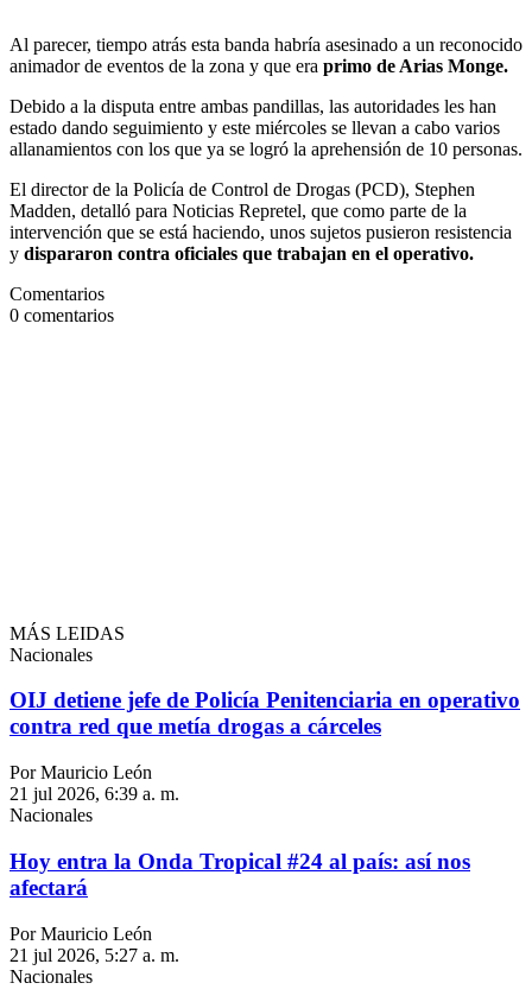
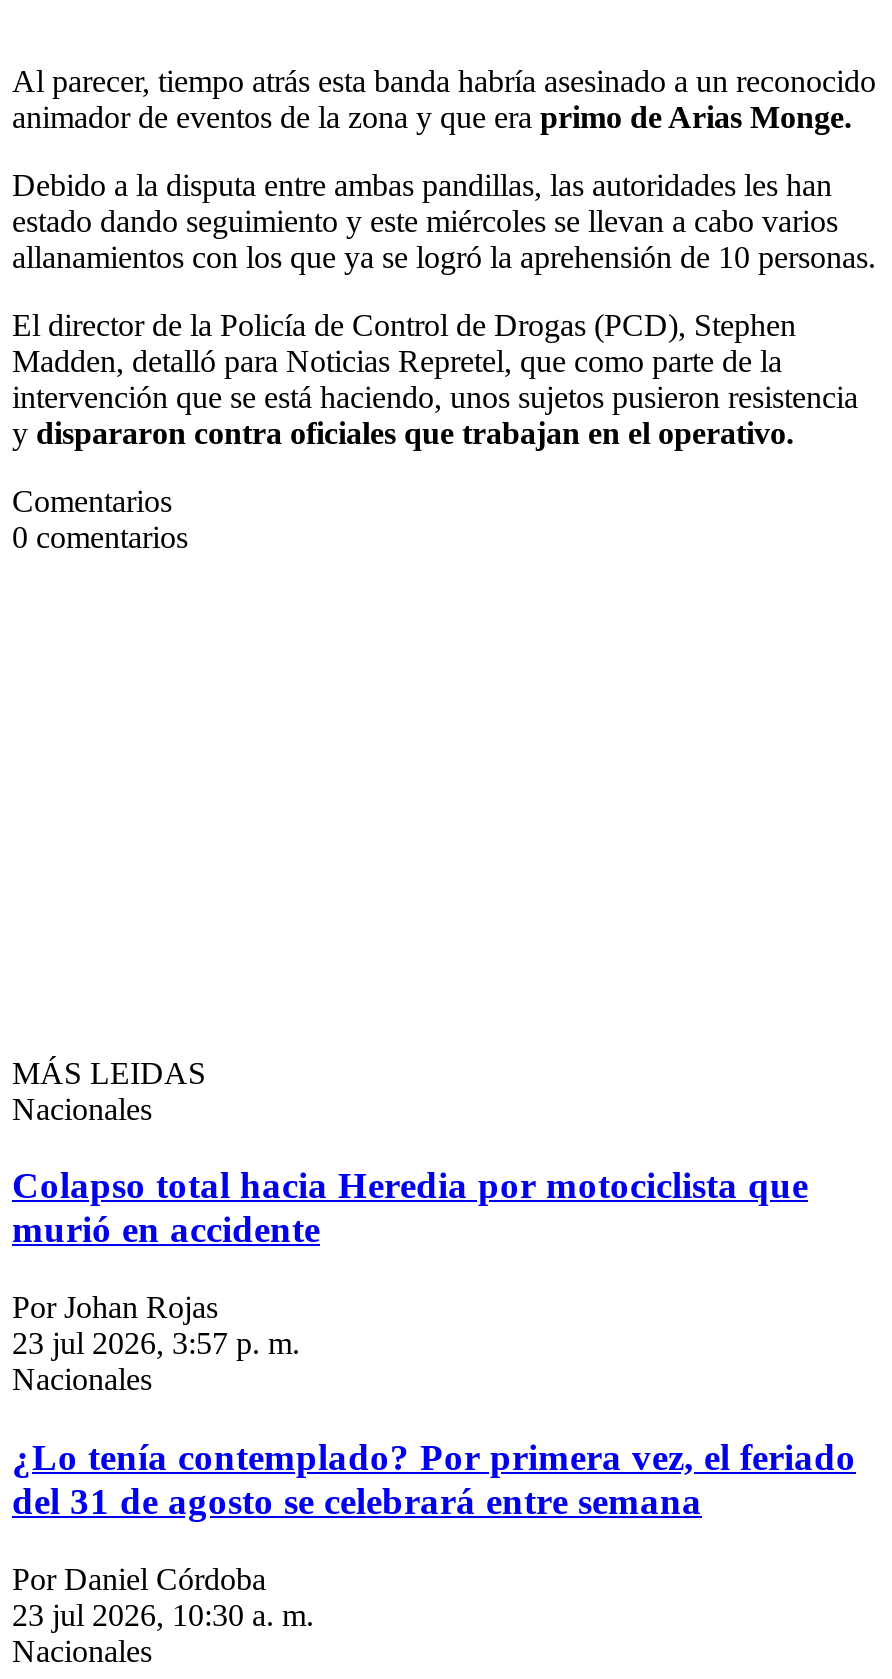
[9,688,520,739] OIJ detiene jefe de Policía Penitenciaria en operativo | contra red que metía drogas a cárceles -> [12,1165,808,1251] Colapso total hacia Heredia por motociclista que | murió en accidente
[9,762,179,804] Por Mauricio León | 21 jul 2026, 6:39 a. m. -> [12,1290,300,1360] Por Johan Rojas | 23 jul 2026, 3:57 p. m.
[9,849,470,900] Hoy entra la Onda Tropical #24 al país: así nos | afectará -> [12,1436,856,1522] ¿Lo tenía contemplado? Por primera vez, el feriado | del 31 de agosto se celebrará entre semana
[9,923,179,965] Por Mauricio León | 21 jul 2026, 5:27 a. m. -> [12,1561,314,1631] Por Daniel Córdoba | 23 jul 2026, 10:30 a. m.

